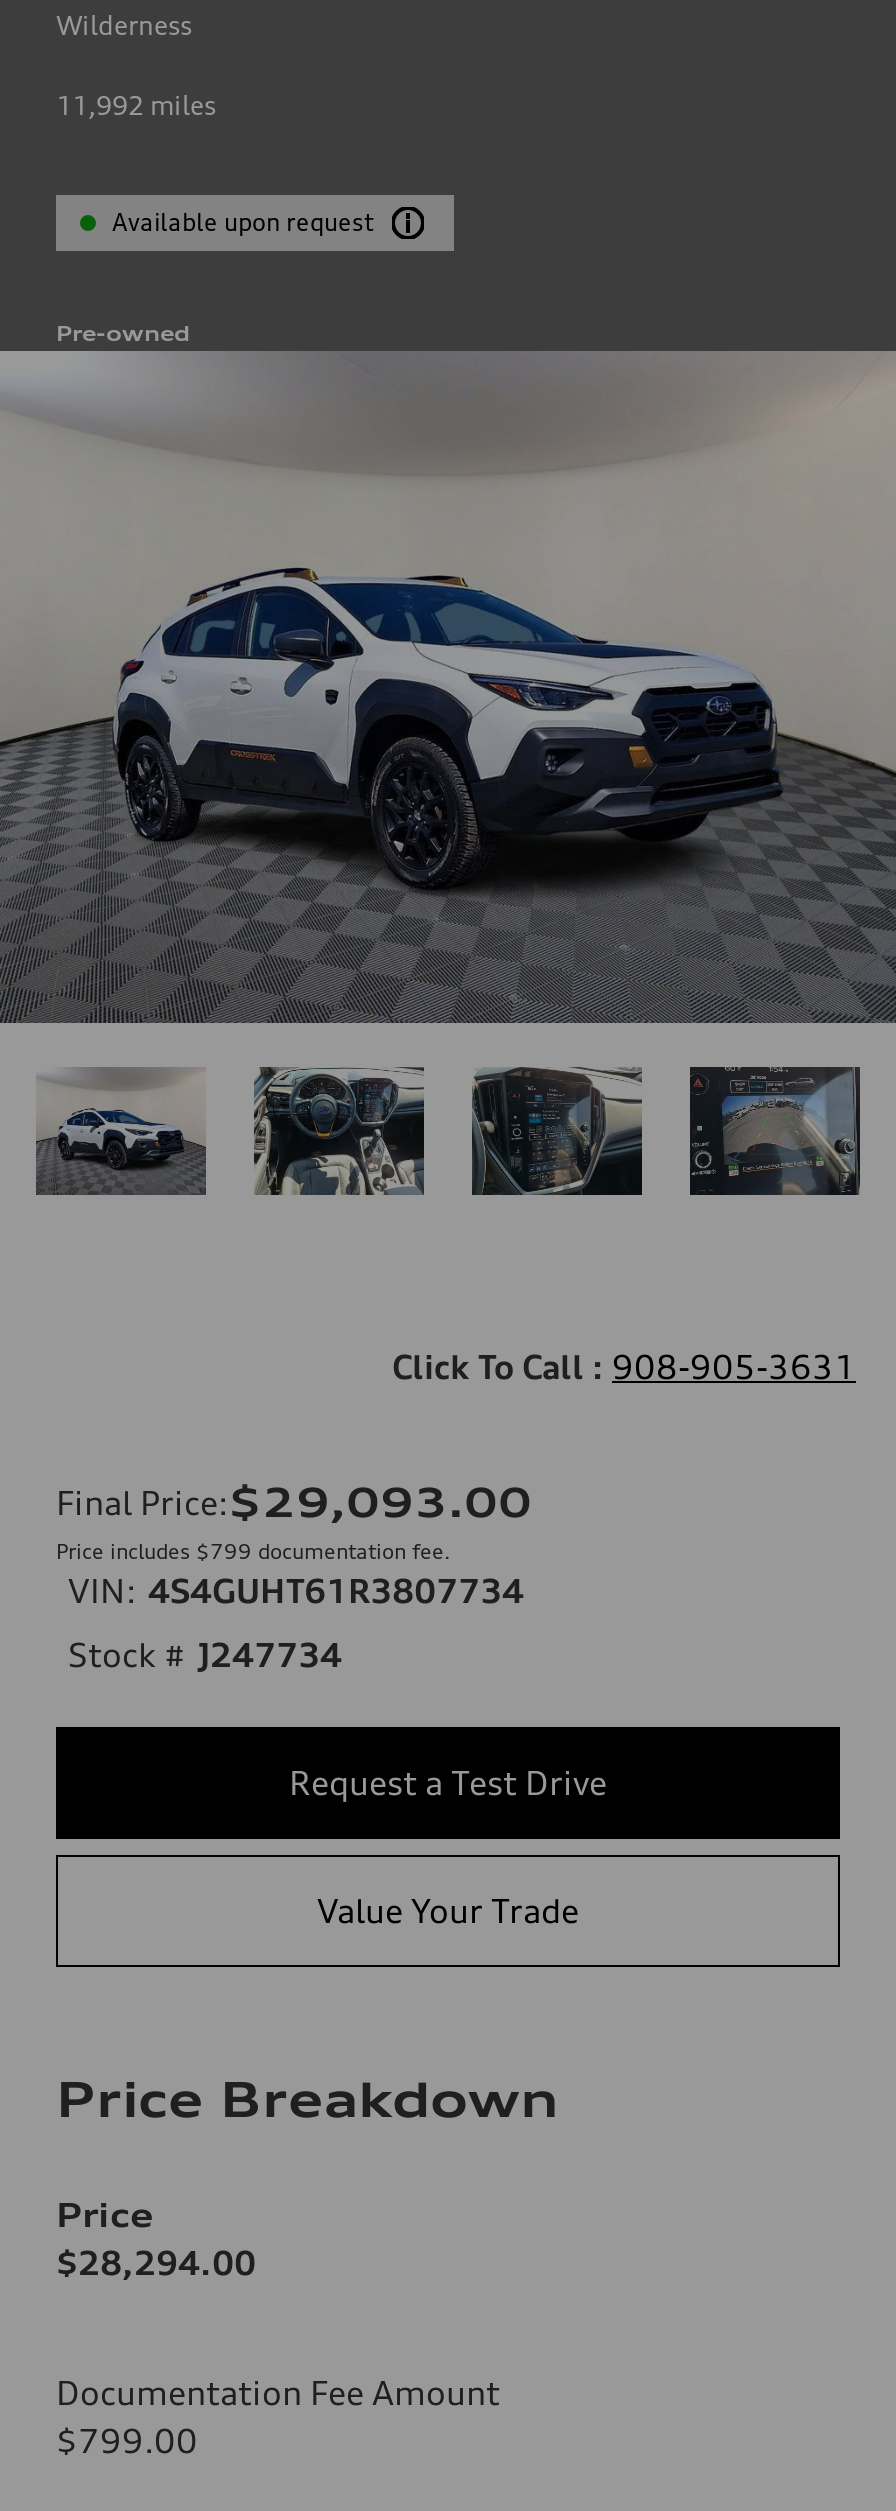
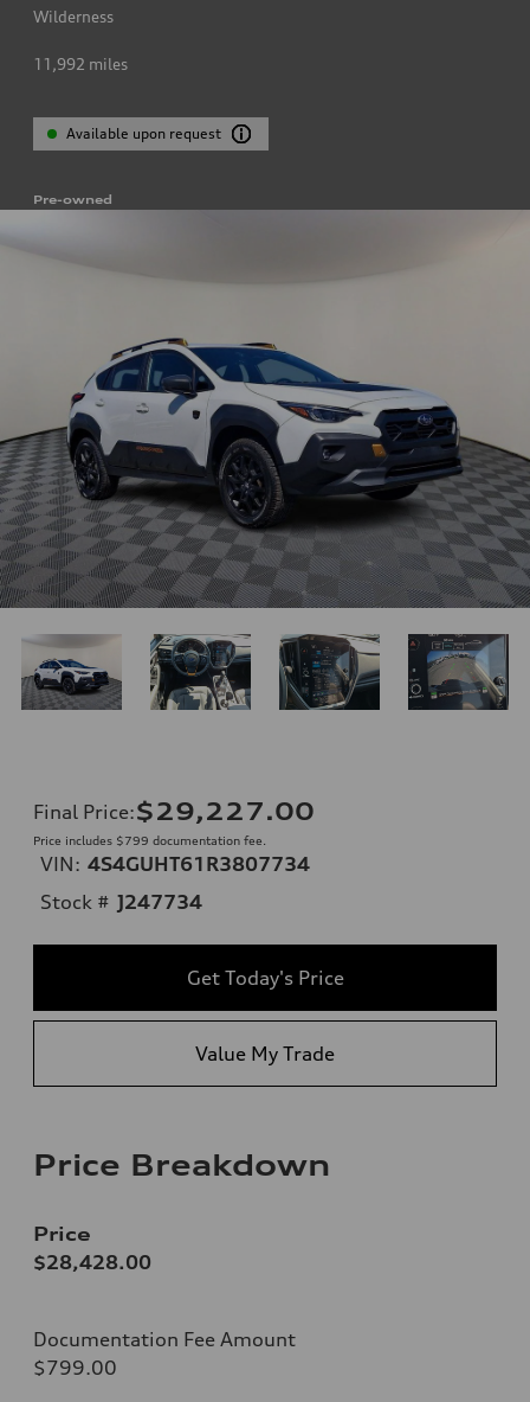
[56,1347,856,1527] Click To Call : 908-905-3631 | Final Price:$29,093.00 -> [33,796,315,826] Final Price:$29,227.00
[289,1763,607,1803] Request a Test Drive -> [186,966,344,989] Get Today's Price
[317,1891,579,1931] Value Your Trade -> [195,1041,335,1065] Value My Trade
[56,2243,256,2283] $28,294.00 -> [33,1250,151,1274] $28,428.00

